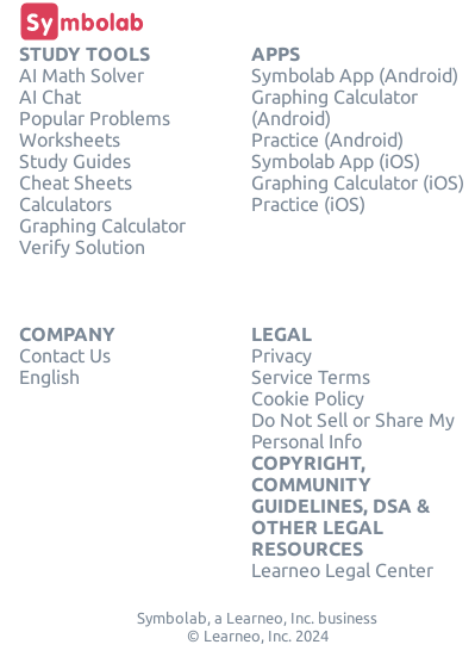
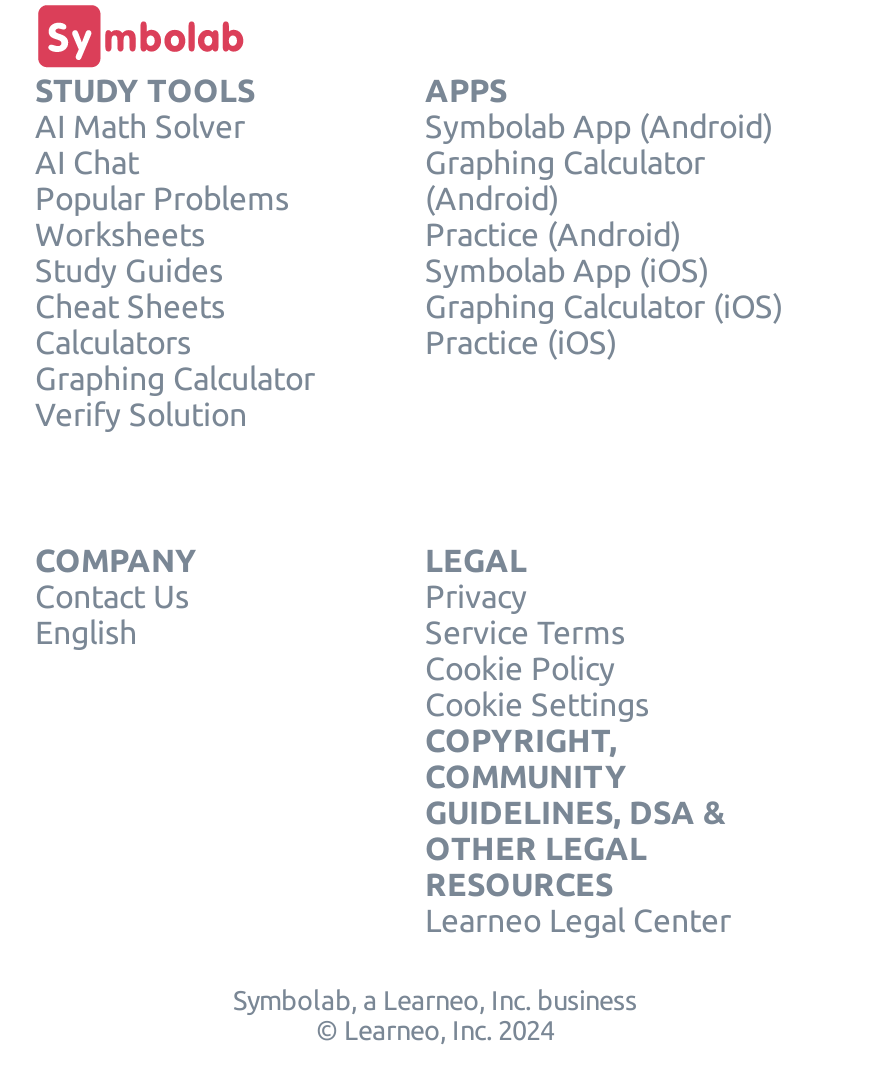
[251,410,455,453] Do Not Sell or Share My | Personal Info -> [425,687,649,723] Cookie Settings

